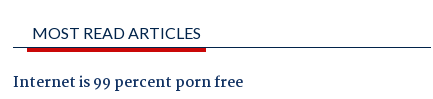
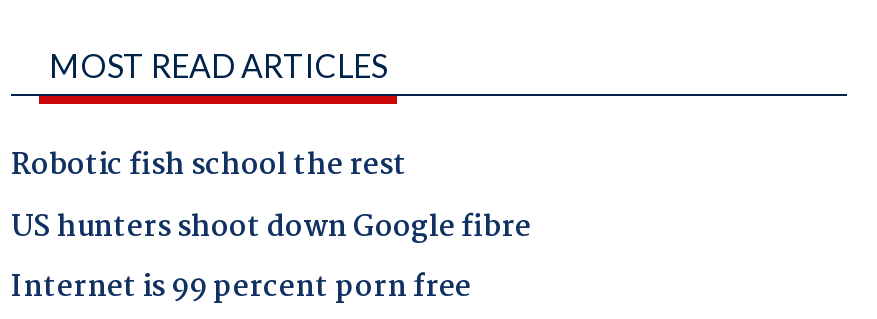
none -> [11,143,531,251] Robotic fish school the rest | US hunters shoot down Google fibre

